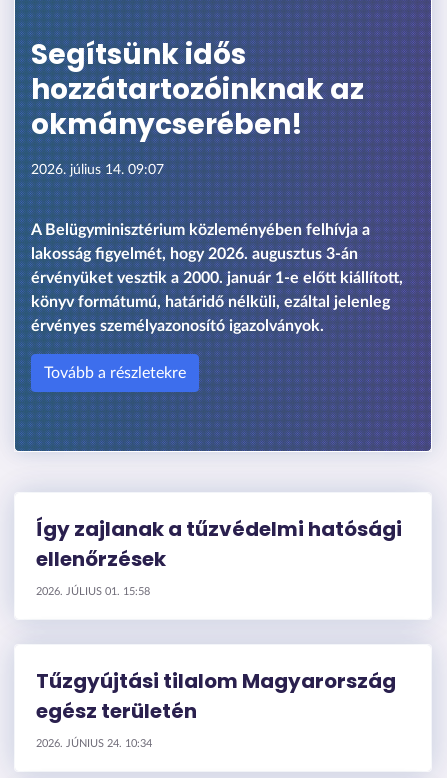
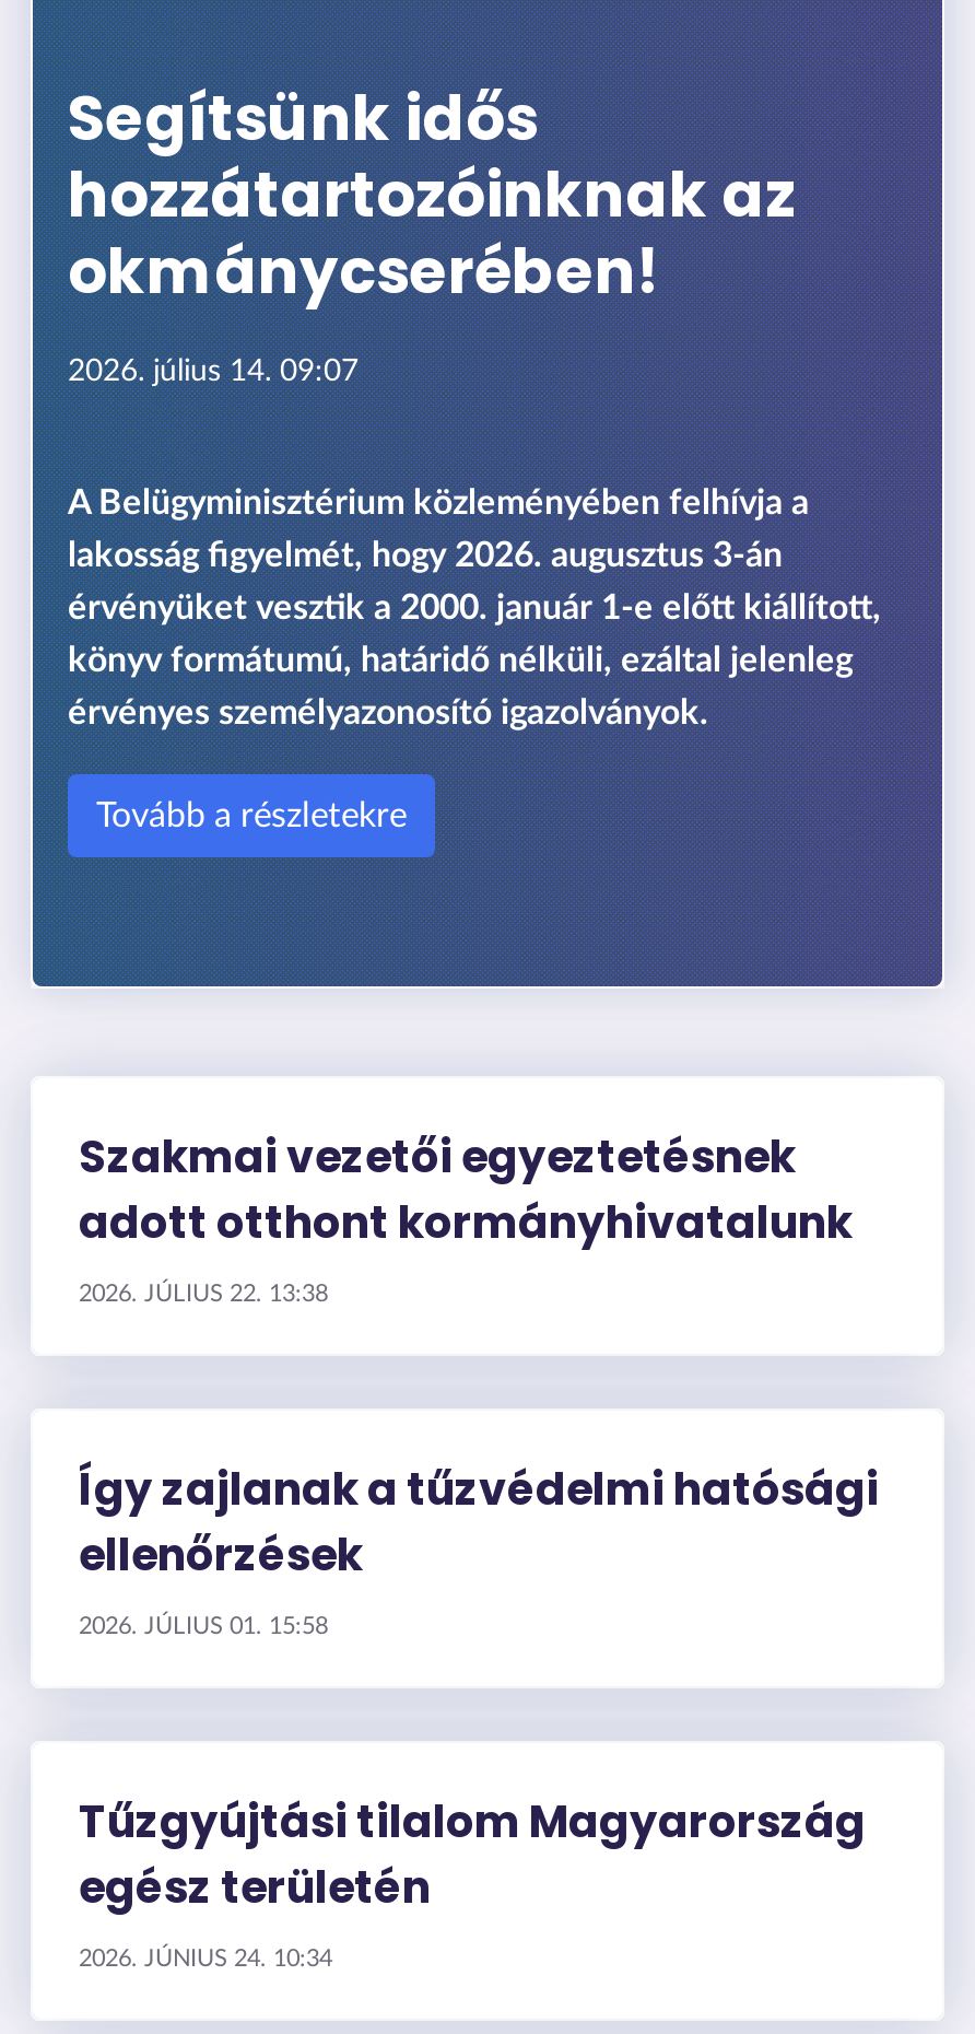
none -> [79,1126,853,1306] Szakmai vezetői egyeztetésnek | adott otthont kormányhivatalunk | 2026. JÚLIUS 22. 13:38

